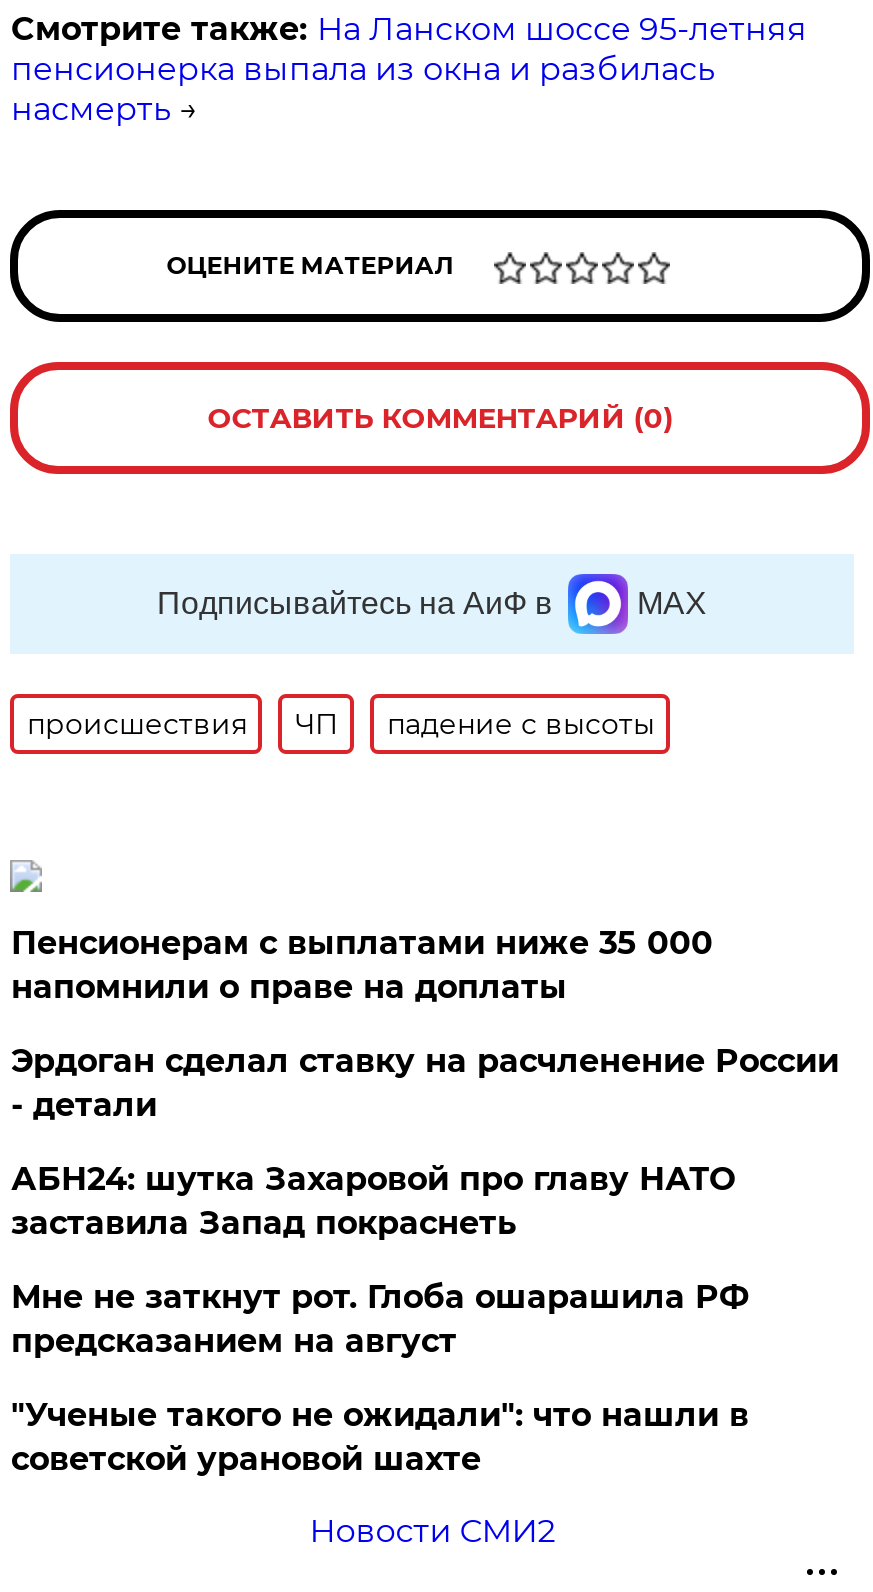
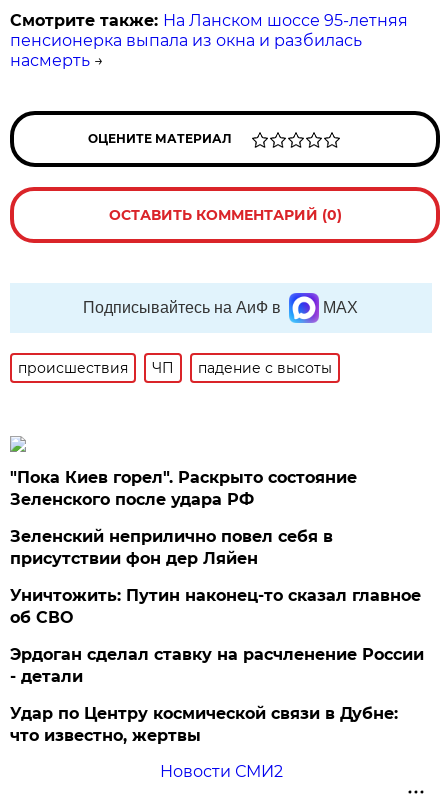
[11,924,713,1006] Пенсионерам с выплатами ниже 35 000 | напомнили о праве на доплаты -> [10,468,421,627] "Пока Киев горел". Раскрыто состояние | Зеленского после удара РФ | Зеленский неприлично повел cебя в | присутствии фон дер Ляйен | Уничтожить: Путин наконец-то сказал главное | об СВО
moved [11,1042,839,1124] -> [10,645,424,686]: Эрдоган сделал ставку на расчленение России | - детали
[11,1160,749,1478] АБН24: шутка Захаровой про главу НАТО | заставила Запад покраснеть | Мне не заткнут рот. Глоба ошарашила РФ | предсказанием на август | "Ученые такого не ожидали": что нашли в | советской урановой шахте -> [10,704,398,745] Удар по Центру космической связи в Дубне: | что известно, жертвы

